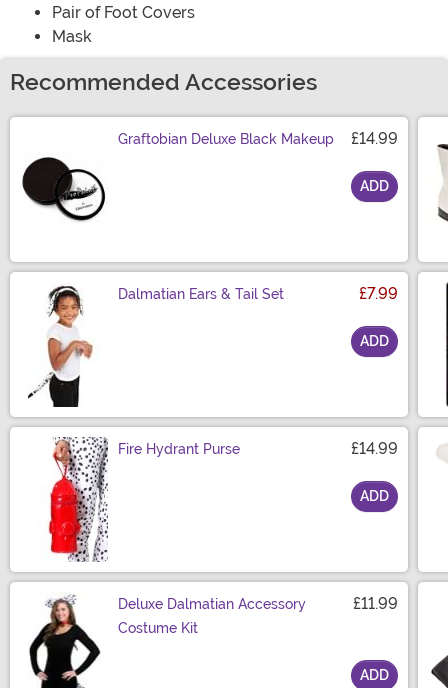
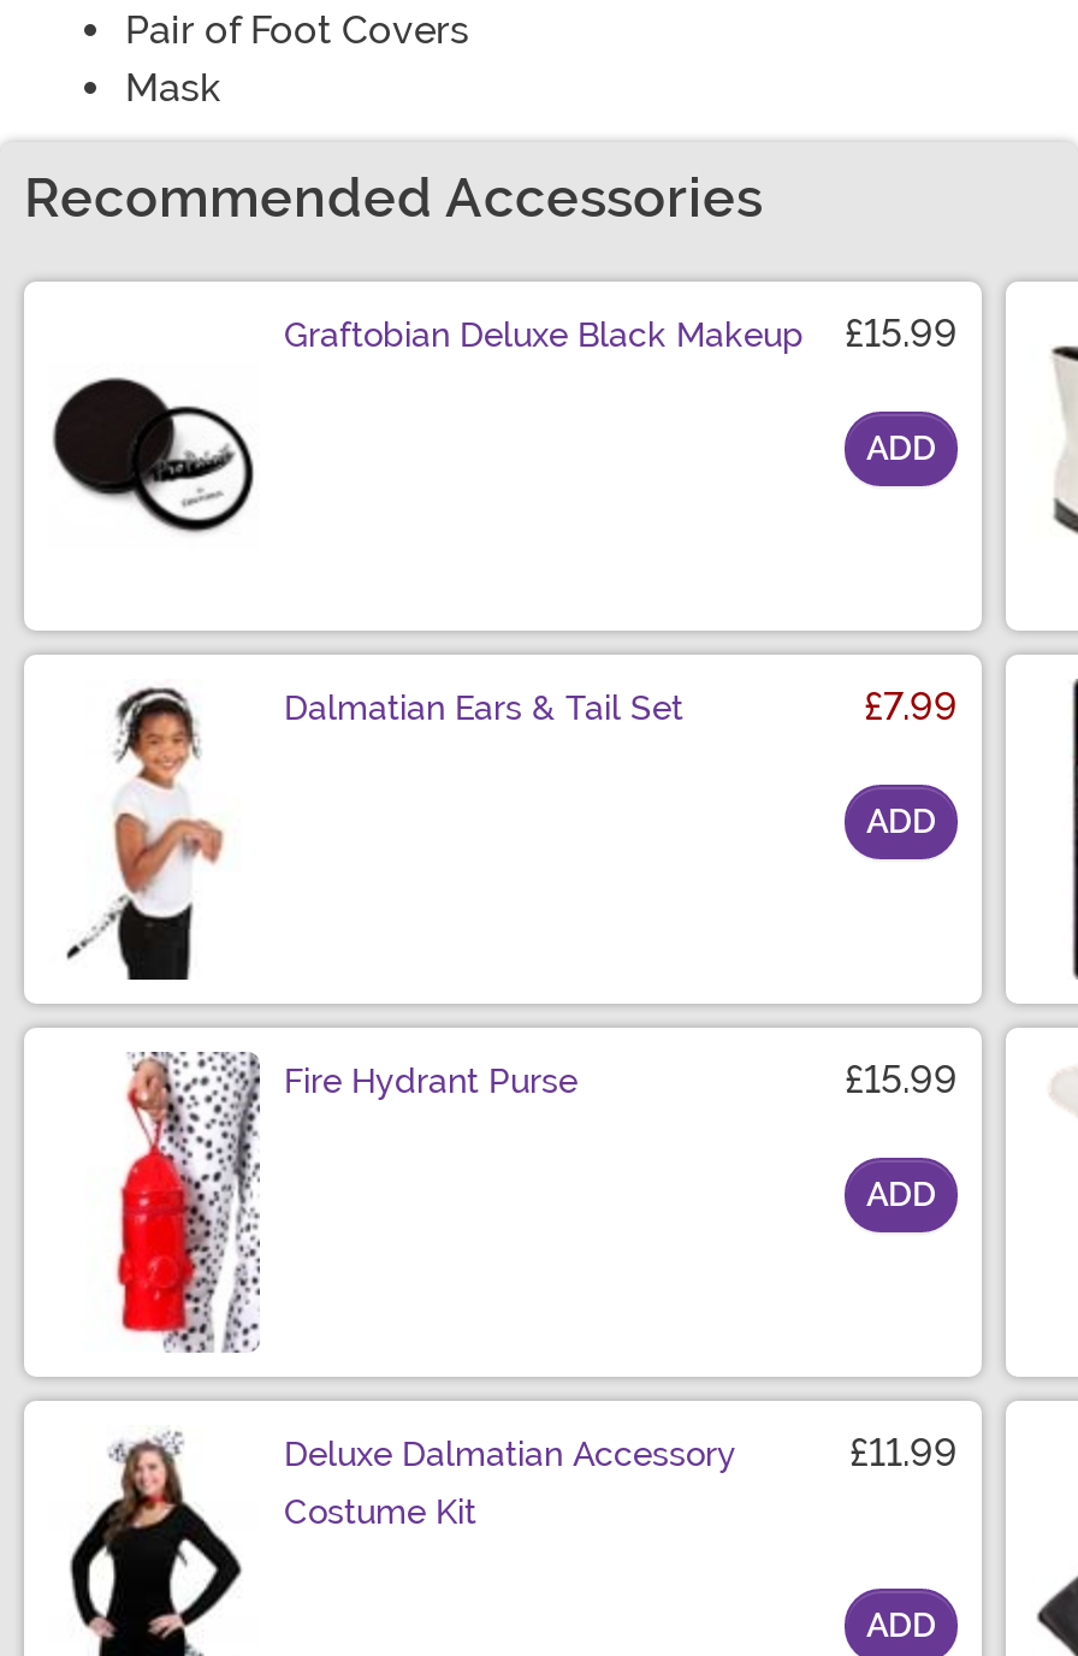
[118,129,398,148] Graftobian Deluxe Black Makeup £14.99 -> [284,311,958,357] Graftobian Deluxe Black Makeup £15.99
[351,439,398,458] £14.99 -> [845,1057,958,1103] £15.99

